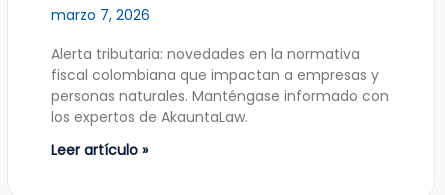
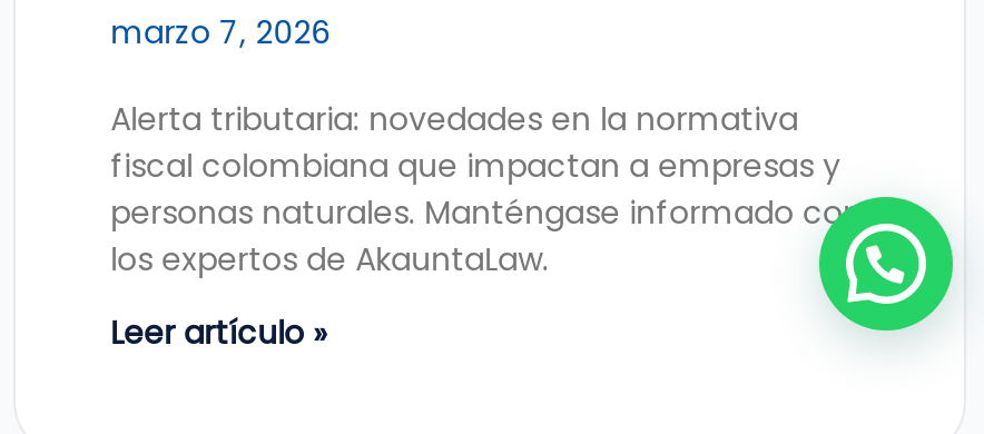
none -> [815,194,957,343] [image]

